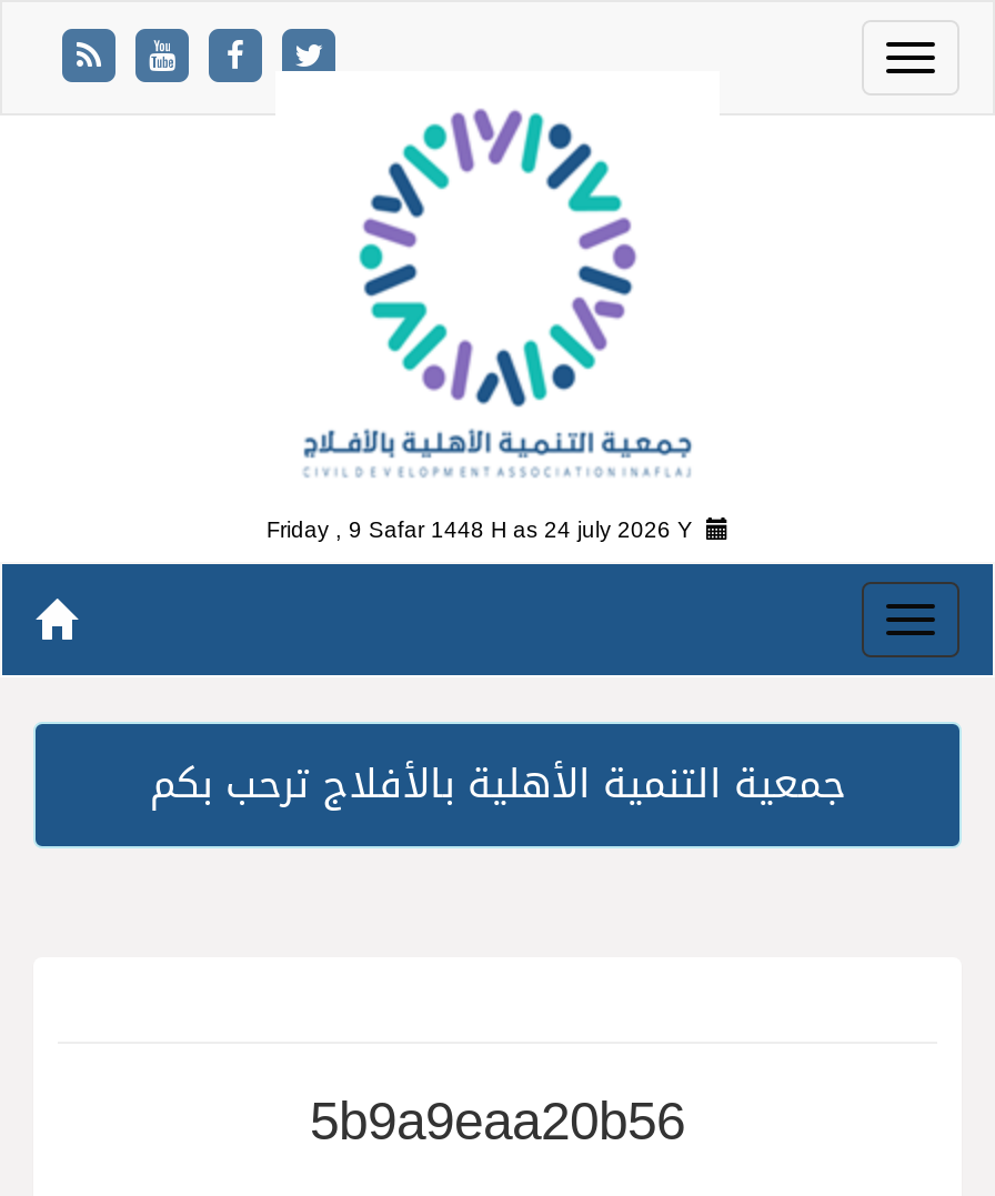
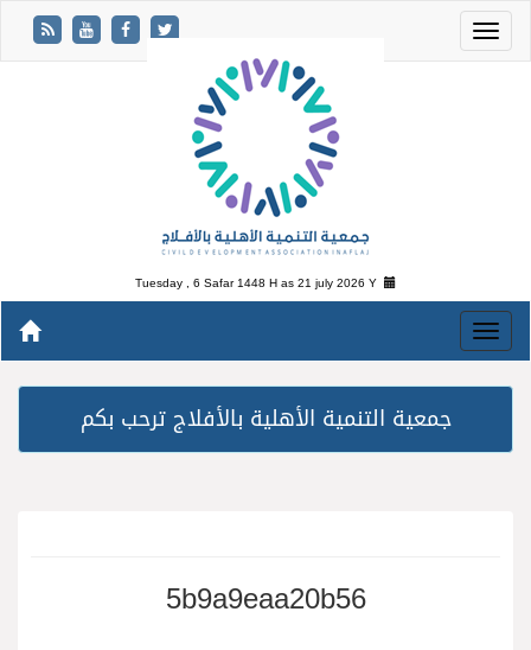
[267,509,693,551] Friday , 9 Safar 1448 H as 24 july 2026 Y -> [135,272,377,294] Tuesday , 6 Safar 1448 H as 21 july 2026 Y

